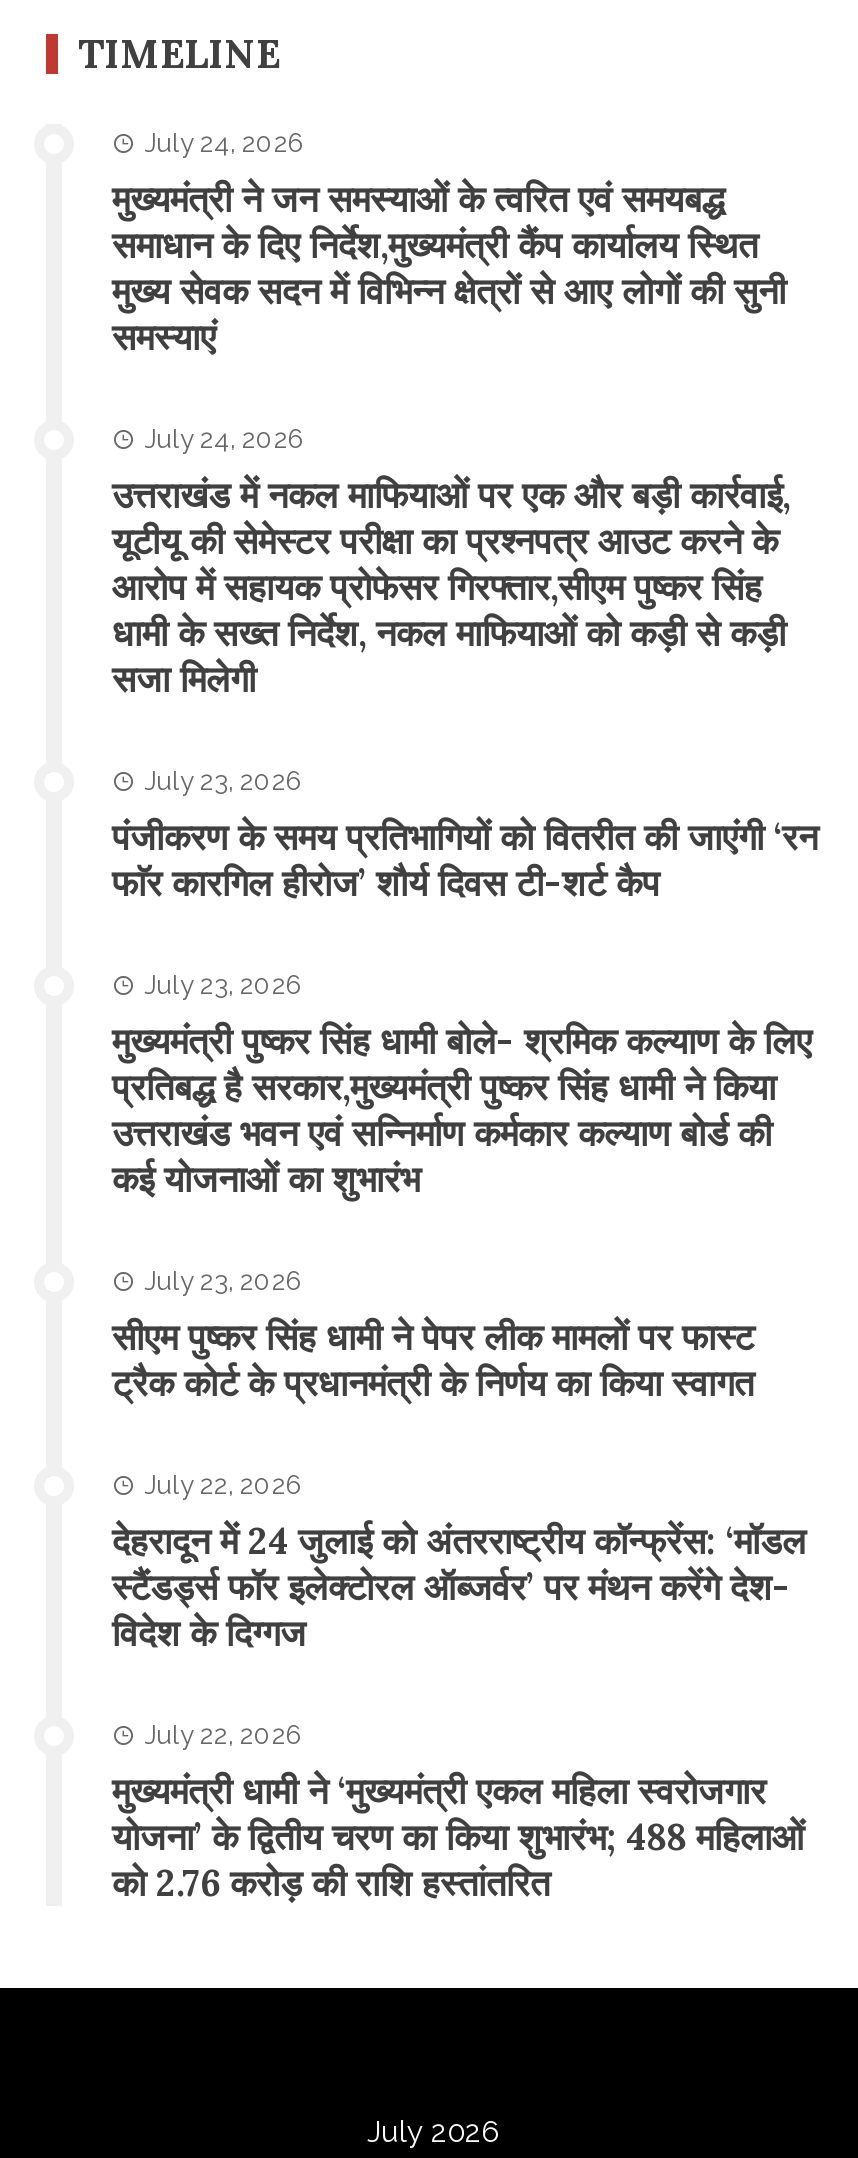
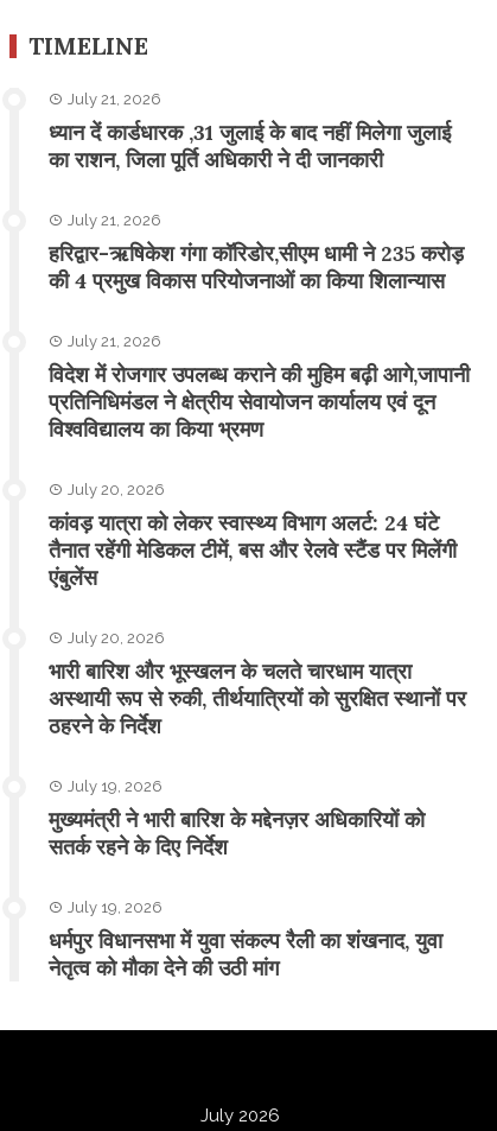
[112,128,786,360] July 24, 2026 | मुख्यमंत्री ने जन समस्याओं के त्वरित एवं समयबद्ध | समाधान के दिए निर्देश,मुख्यमंत्री कैंप कार्यालय स्थित | मुख्य सेवक सदन में विभिन्न क्षेत्रों से आए लोगों की सुनी | समस्याएं -> [49,90,451,173] July 21, 2026 | ध्यान दें कार्डधारक ,31 जुलाई के बाद नहीं मिलेगा जुलाई | का राशन, जिला पूर्ति अधिकारी ने दी जानकारी
[112,424,790,702] July 24, 2026 | उत्तराखंड में नकल माफियाओं पर एक और बड़ी कार्रवाई, | यूटीयू की सेमेस्टर परीक्षा का प्रश्नपत्र आउट करने के | आरोप में सहायक प्रोफेसर गिरफ्तार,सीएम पुष्कर सिंह | धामी के सख्त निर्देश, नकल माफियाओं को कड़ी से कड़ी | सजा मिलेगी -> [49,211,464,294] July 21, 2026 | हरिद्वार-ऋषिकेश गंगा कॉरिडोर,सीएम धामी ने 235 करोड़ | की 4 प्रमुख विकास परियोजनाओं का किया शिलान्यास
[112,766,818,906] July 23, 2026 | पंजीकरण के समय प्रतिभागियों को वितरीत की जाएंगी ‘रन | फाॅर कारगिल हीरोज’ शौर्य दिवस टी-शर्ट कैप -> [49,332,470,442] July 21, 2026 | विदेश में रोजगार उपलब्ध कराने की मुहिम बढ़ी आगे,जापानी | प्रतिनिधिमंडल ने क्षेत्रीय सेवायोजन कार्यालय एवं दून | विश्वविद्यालय का किया भ्रमण
[112,970,812,1202] July 23, 2026 | मुख्यमंत्री पुष्कर सिंह धामी बोले- श्रमिक कल्याण के लिए | प्रतिबद्ध है सरकार,मुख्यमंत्री पुष्कर सिंह धामी ने किया | उत्तराखंड भवन एवं सन्निर्माण कर्मकार कल्याण बोर्ड की | कई योजनाओं का शुभारंभ -> [49,480,457,591] July 20, 2026 | कांवड़ यात्रा को लेकर स्वास्थ्य विभाग अलर्ट: 24 घंटे | तैनात रहेंगी मेडिकल टीमें, बस और रेलवे स्टैंड पर मिलेंगी | एंबुलेंस
[112,1266,754,1406] July 23, 2026 | सीएम पुष्कर सिंह धामी ने पेपर लीक मामलों पर फास्ट | ट्रैक कोर्ट के प्रधानमंत्री के निर्णय का किया स्वागत -> [49,629,466,739] July 20, 2026 | भारी बारिश और भूस्खलन के चलते चारधाम यात्रा | अस्थायी रूप से रुकी, तीर्थयात्रियों को सुरक्षित स्थानों पर | ठहरने के निर्देश
[112,1470,806,1656] July 22, 2026 | देहरादून में 24 जुलाई को अंतरराष्ट्रीय कॉन्फ्रेंस: ‘मॉडल | स्टैंडर्ड्स फॉर इलेक्टोरल ऑब्जर्वर’ पर मंथन करेंगे देश- | विदेश के दिग्गज -> [49,777,425,860] July 19, 2026 | मुख्यमंत्री ने भारी बारिश के मद्देनज़र अधिकारियों को | सतर्क रहने के दिए निर्देश
[112,1720,804,1906] July 22, 2026 | मुख्यमंत्री धामी ने ‘मुख्यमंत्री एकल महिला स्वरोजगार | योजना’ के द्वितीय चरण का किया शुभारंभ; 488 महिलाओं | को 2.76 करोड़ की राशि हस्तांतरित -> [49,898,442,981] July 19, 2026 | धर्मपुर विधानसभा में युवा संकल्प रैली का शंखनाद, युवा | नेतृत्व को मौका देने की उठी मांग

